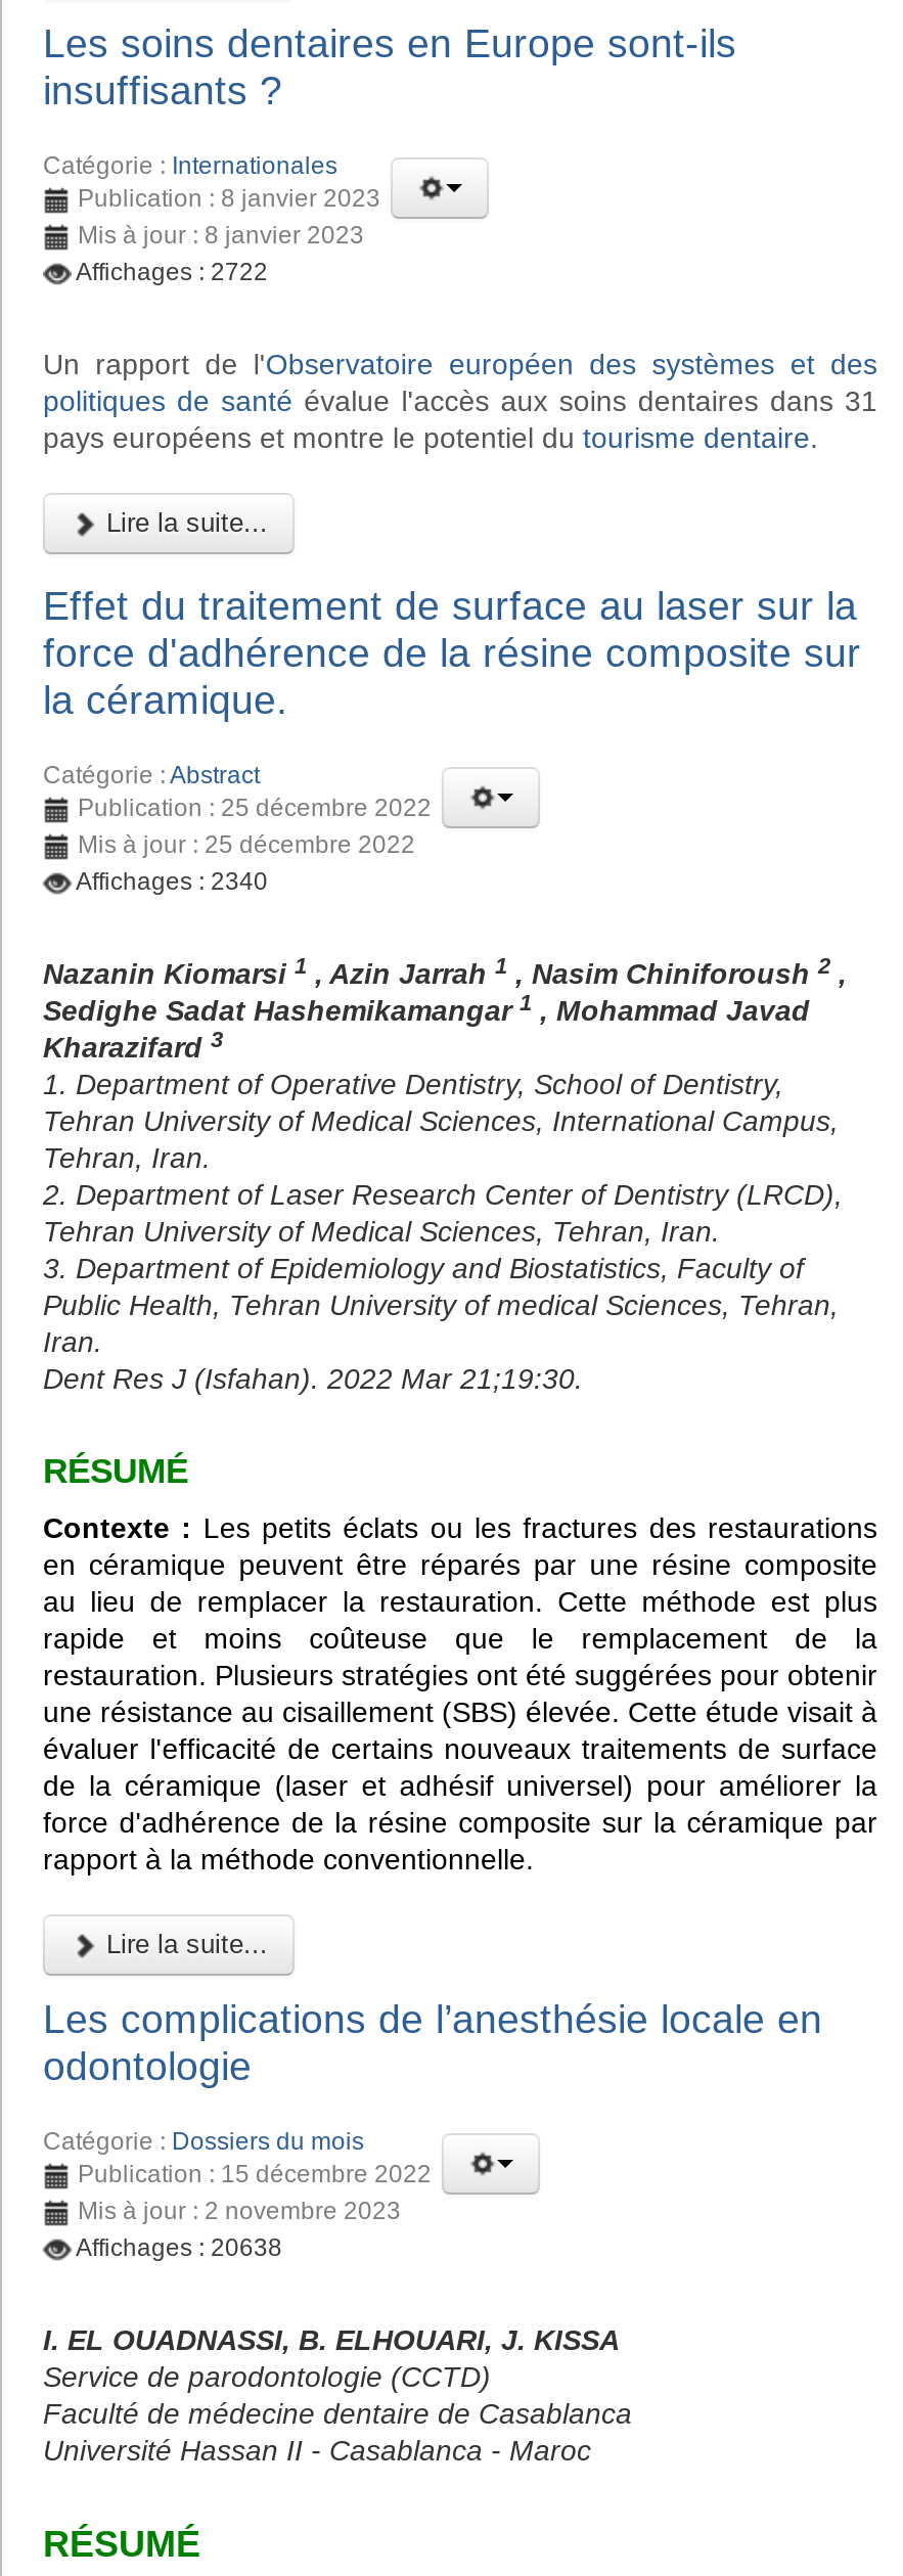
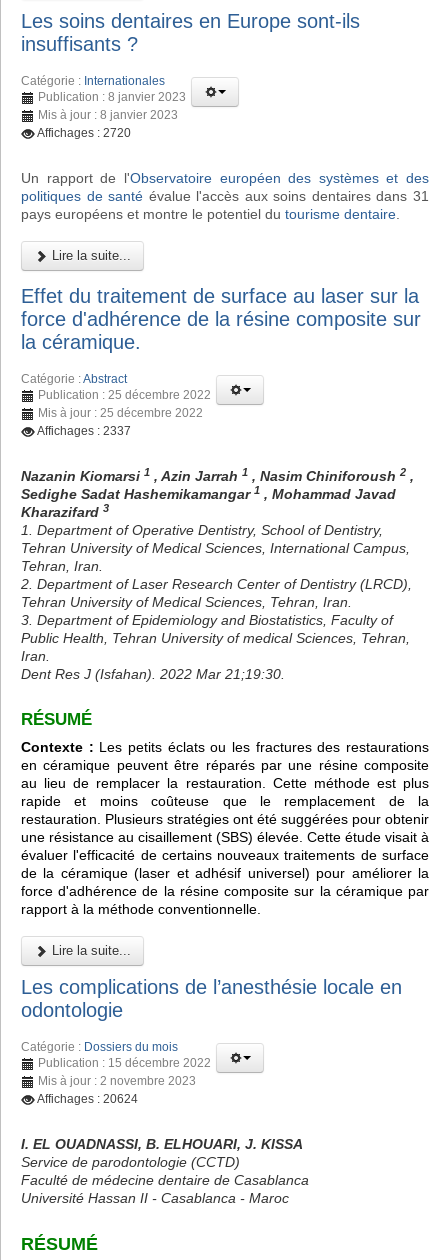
[76,257,268,286] Affichages : 2722 -> [37,126,131,140] Affichages : 2720
[76,868,268,896] Affichages : 2340 -> [37,424,131,438] Affichages : 2337
[76,2232,282,2261] Affichages : 20638 -> [37,1091,138,1105] Affichages : 20624

